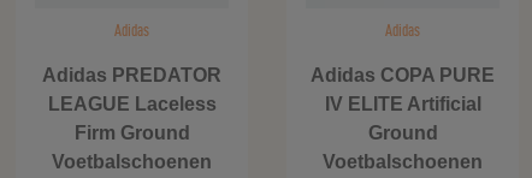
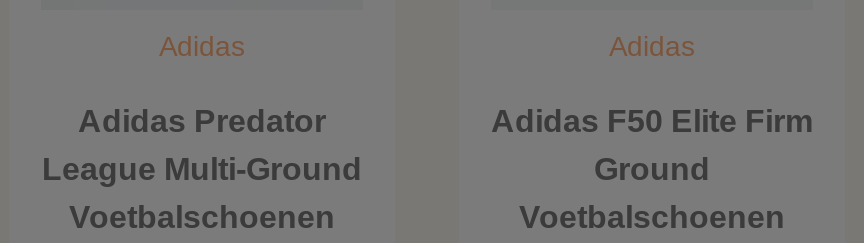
[42,65,221,143] Adidas PREDATOR | LEAGUE Laceless | Firm Ground -> [42,104,362,186] Adidas Predator | League Multi-Ground
[311,65,495,114] Adidas COPA PURE | IV ELITE Artificial -> [491,104,813,138] Adidas F50 Elite Firm

